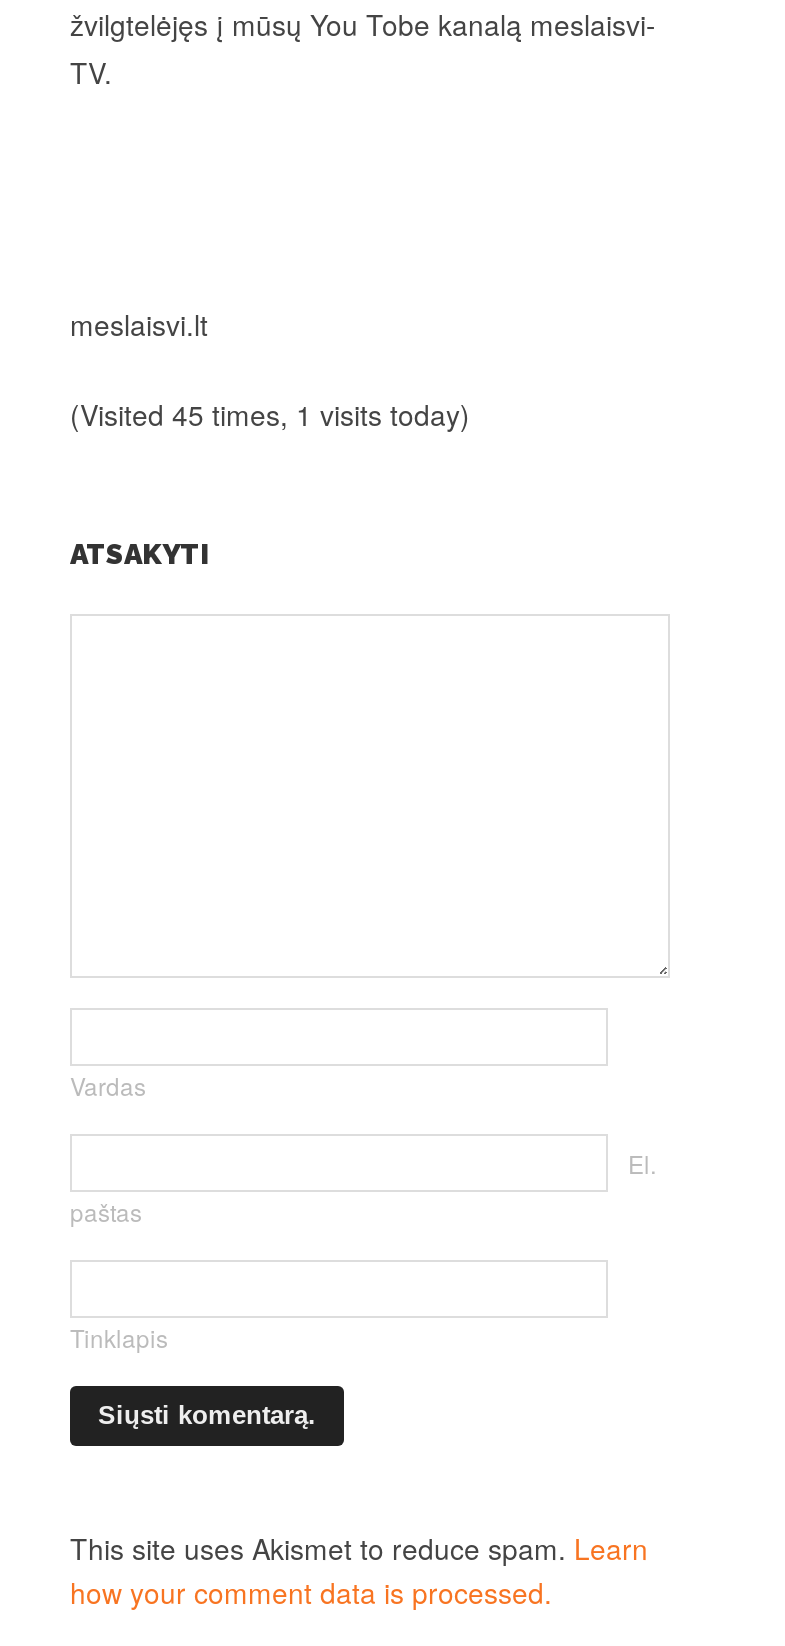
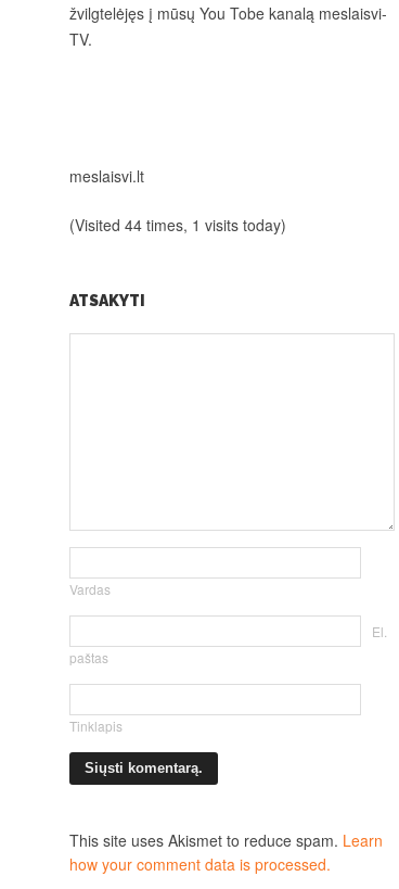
[70,394,470,434] (Visited 45 times, 1 visits today) -> [69,214,286,236] (Visited 44 times, 1 visits today)

